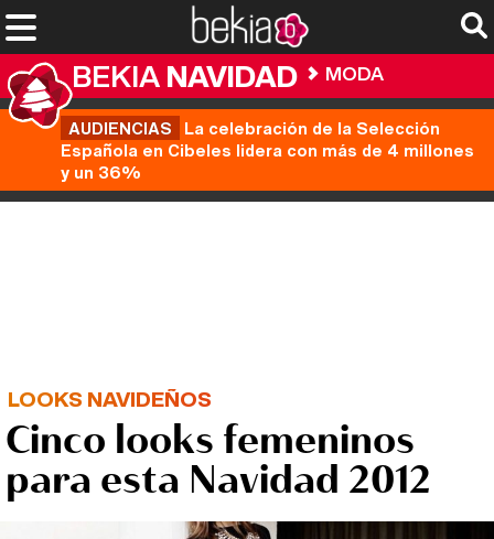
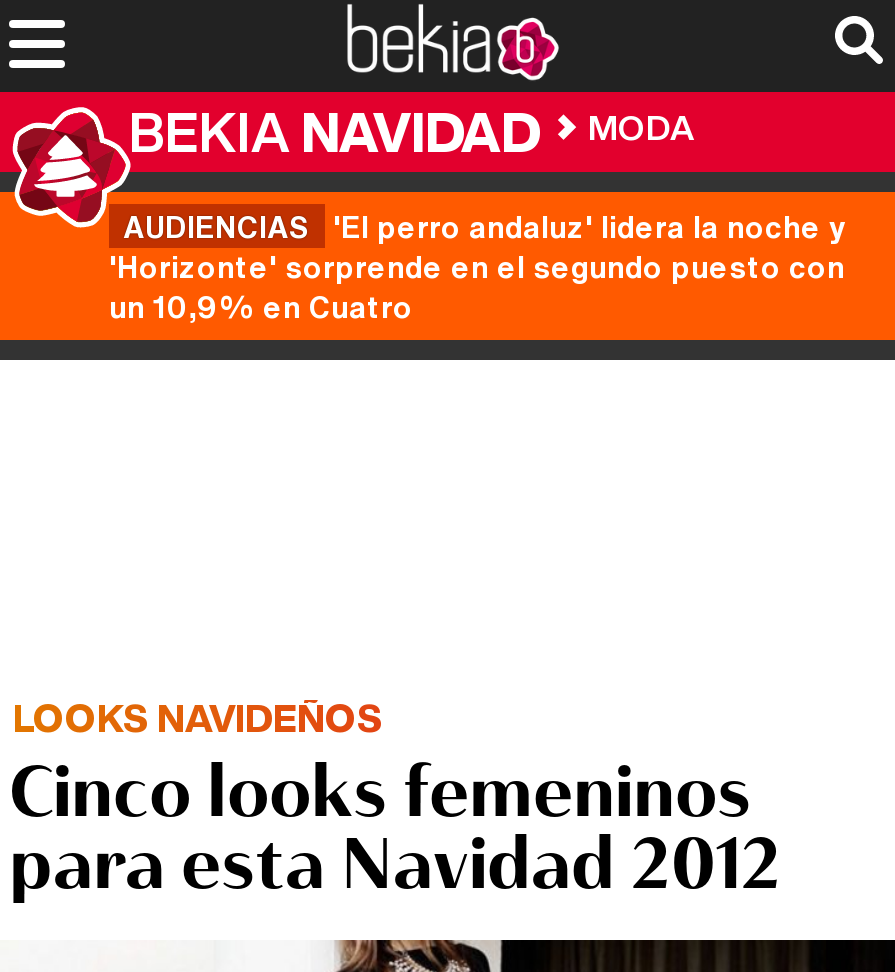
[61,116,474,184] AUDIENCIAS La celebración de la Selección | Española en Cibeles lidera con más de 4 millones | y un 36% -> [109,204,845,328] AUDIENCIAS 'El perro andaluz' lidera la noche y | 'Horizonte' sorprende en el segundo puesto con | un 10,9% en Cuatro

